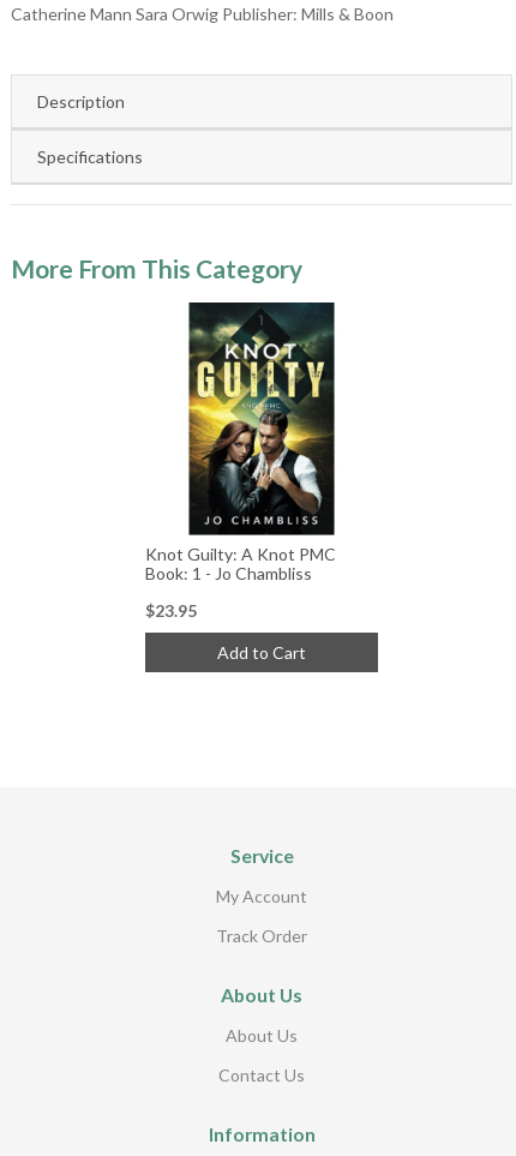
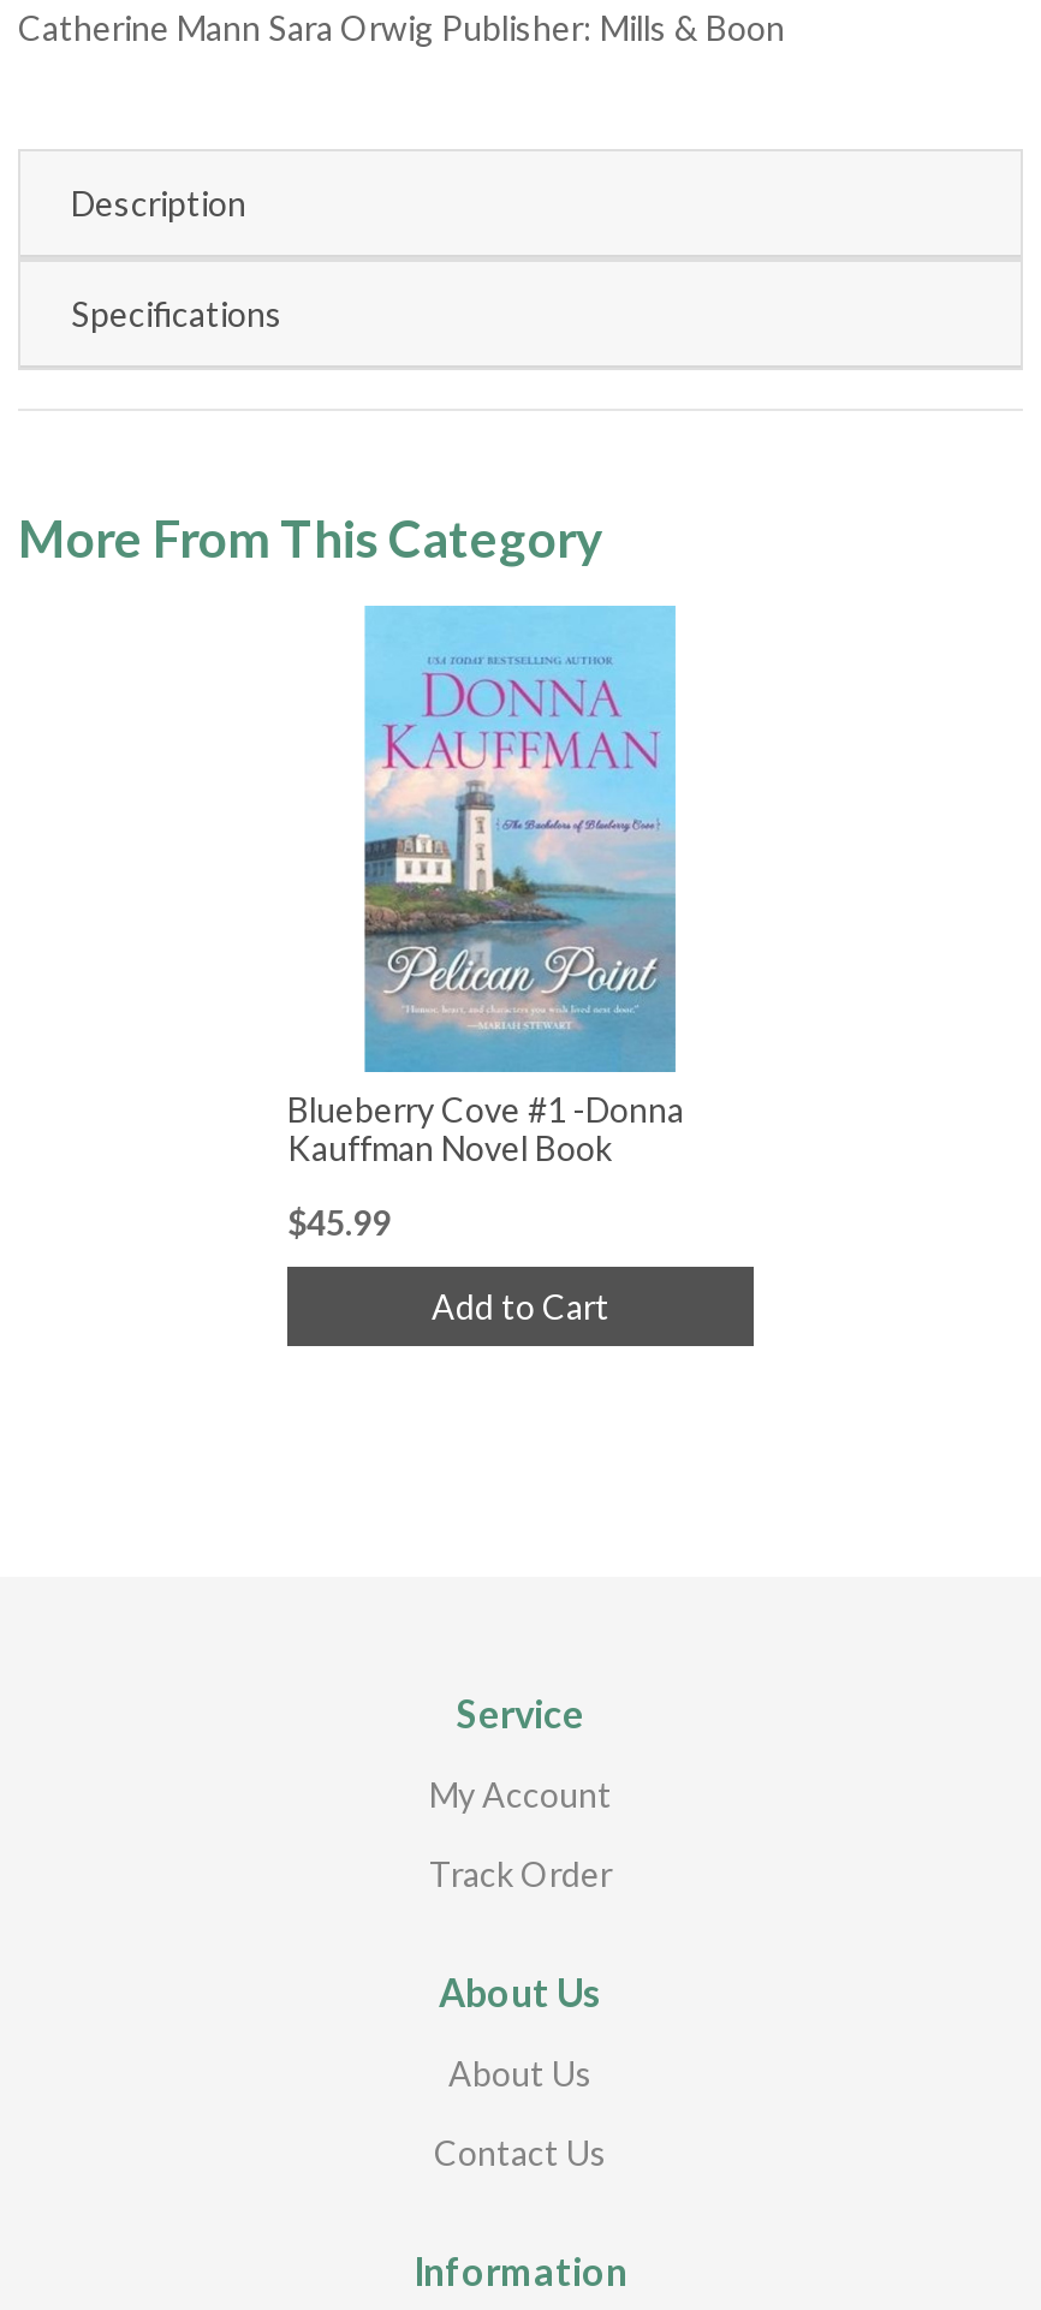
[145,301,338,583] [image] | Knot Guilty: A Knot PMC | Book: 1 - Jo Chambliss -> [287,603,684,1168] [image] | Blueberry Cove #1 -Donna | Kauffman Novel Book
[145,600,197,620] $23.95 -> [287,1201,391,1242] $45.99

